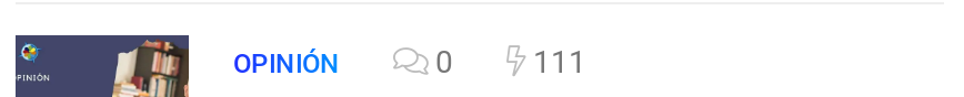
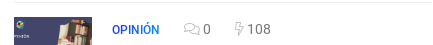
[526,44,586,79] 111 -> [244,21,271,37] 108

